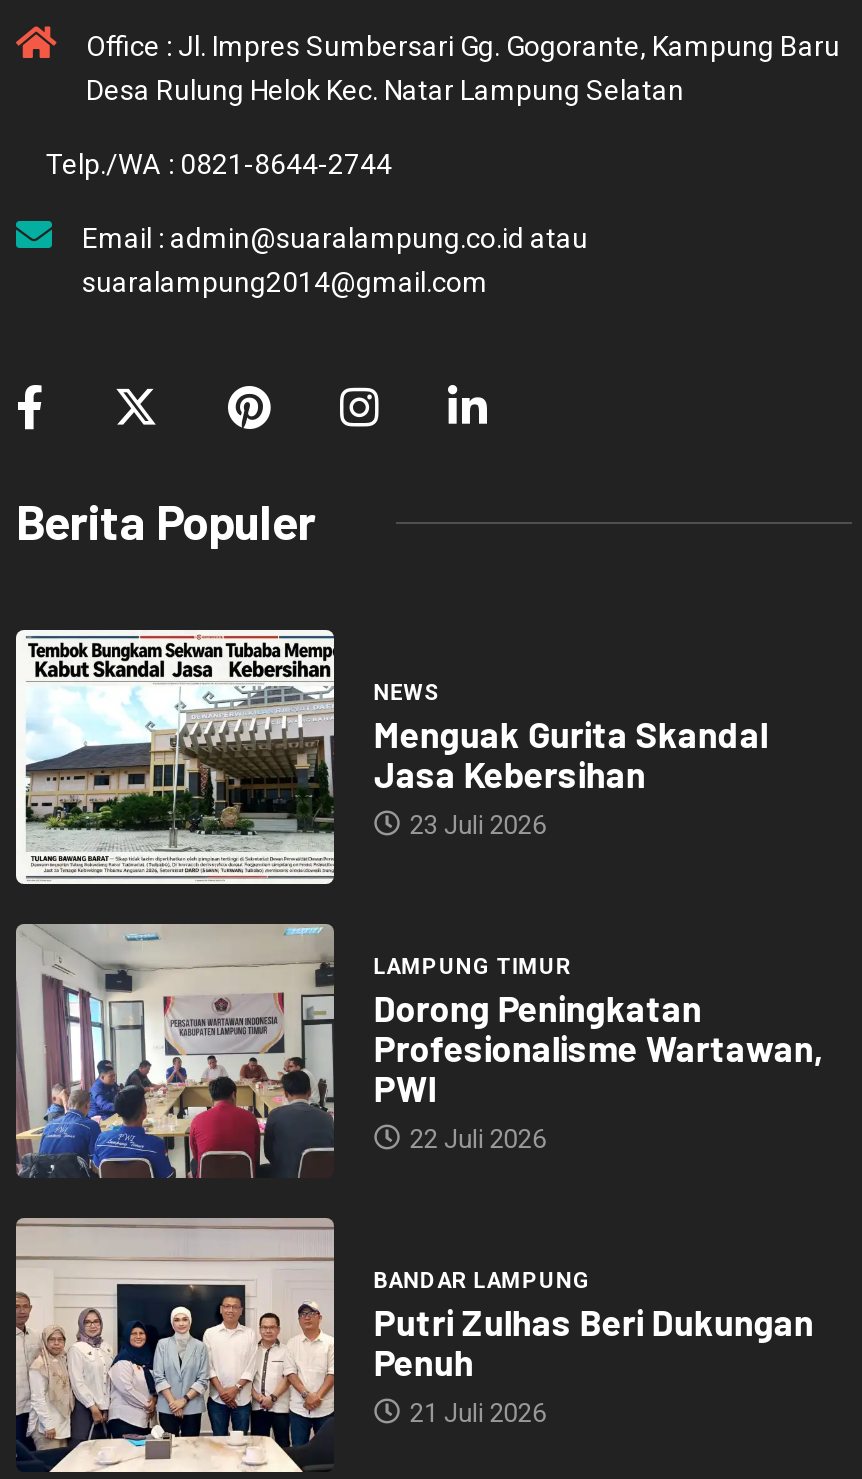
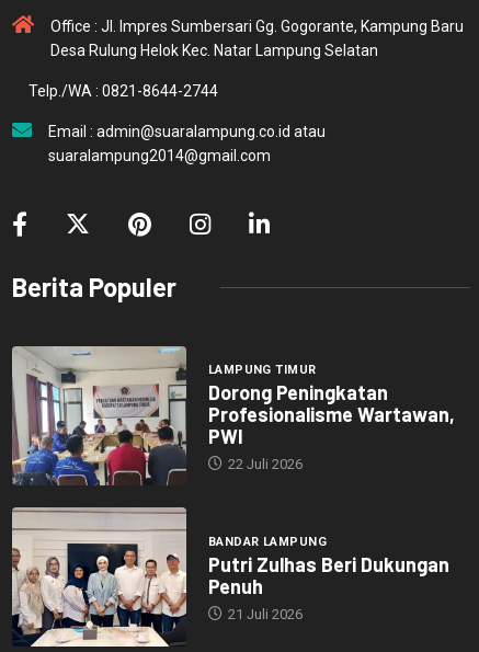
[14,628,768,886] [image] | NEWS | Menguak Gurita Skandal | Jasa Kebersihan | 23 Juli 2026 -> none

